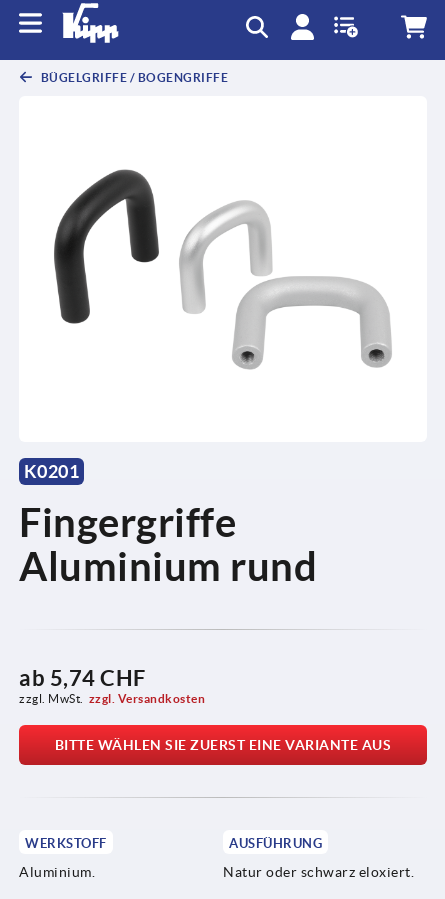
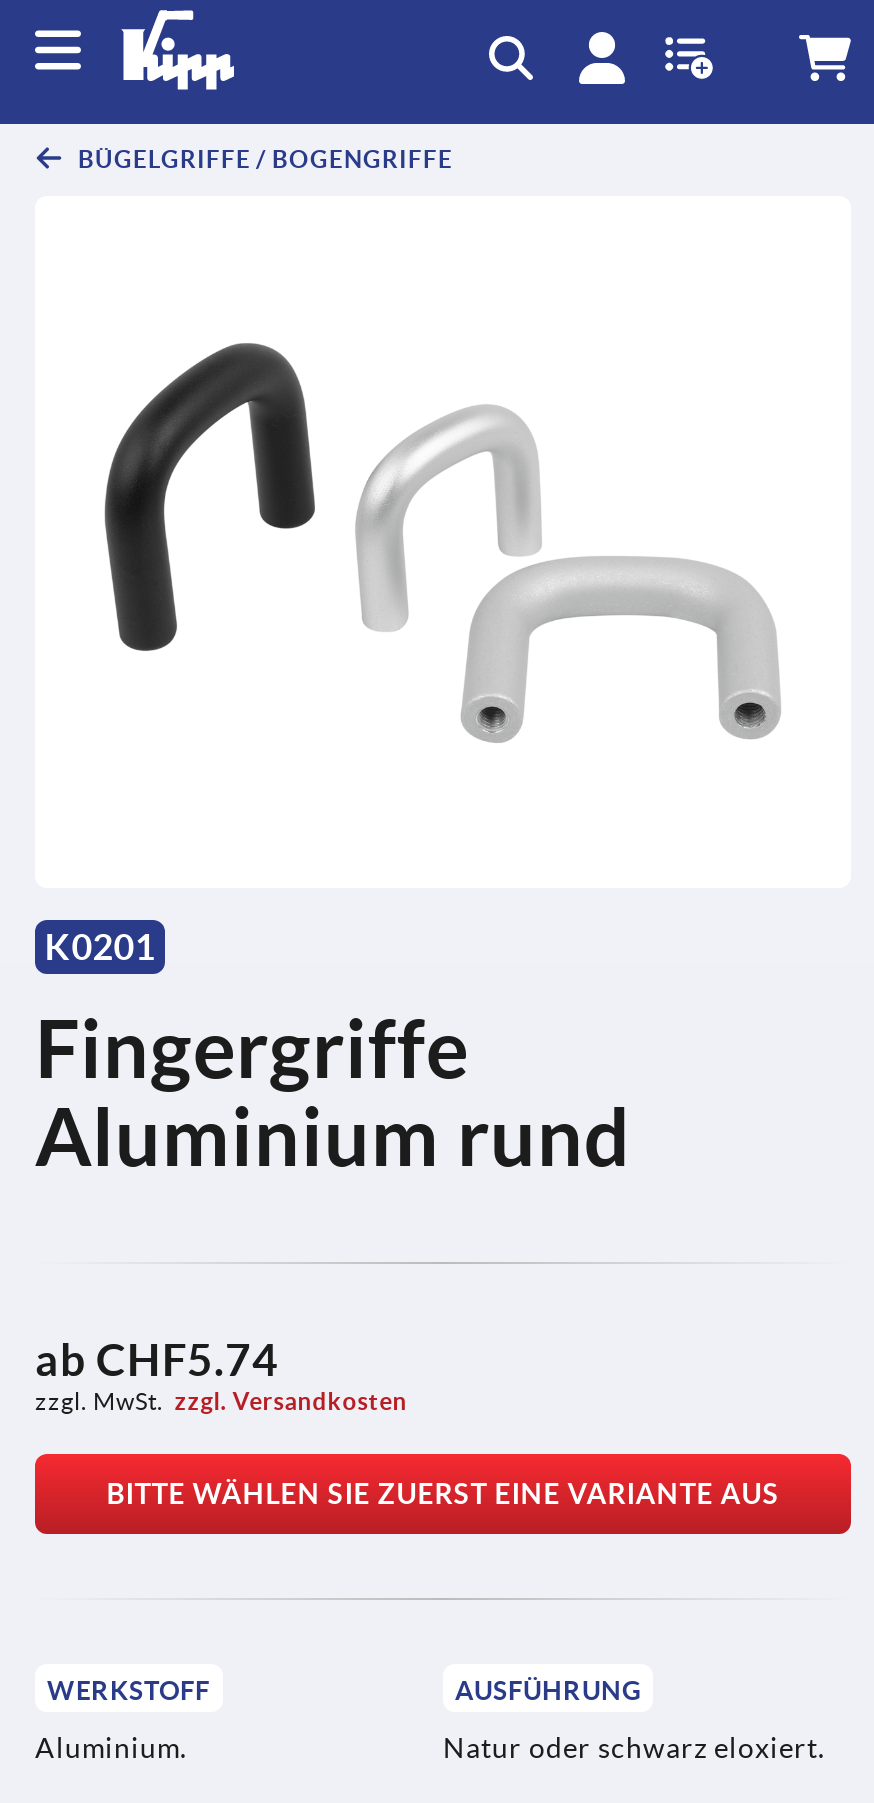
[19,665,145,690] ab 5,74 CHF -> [35,1334,279,1384] ab CHF5.74

